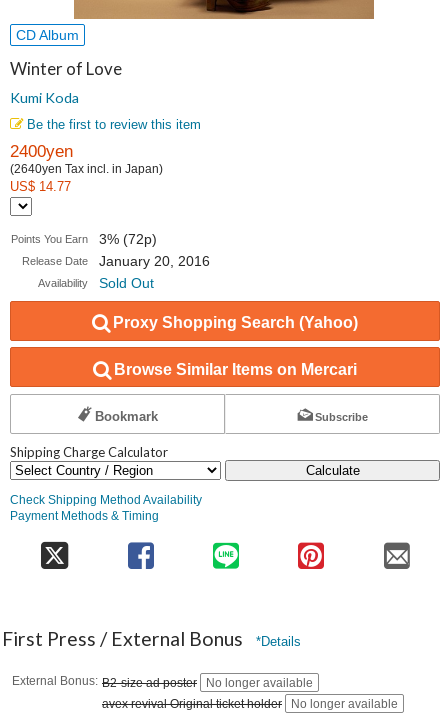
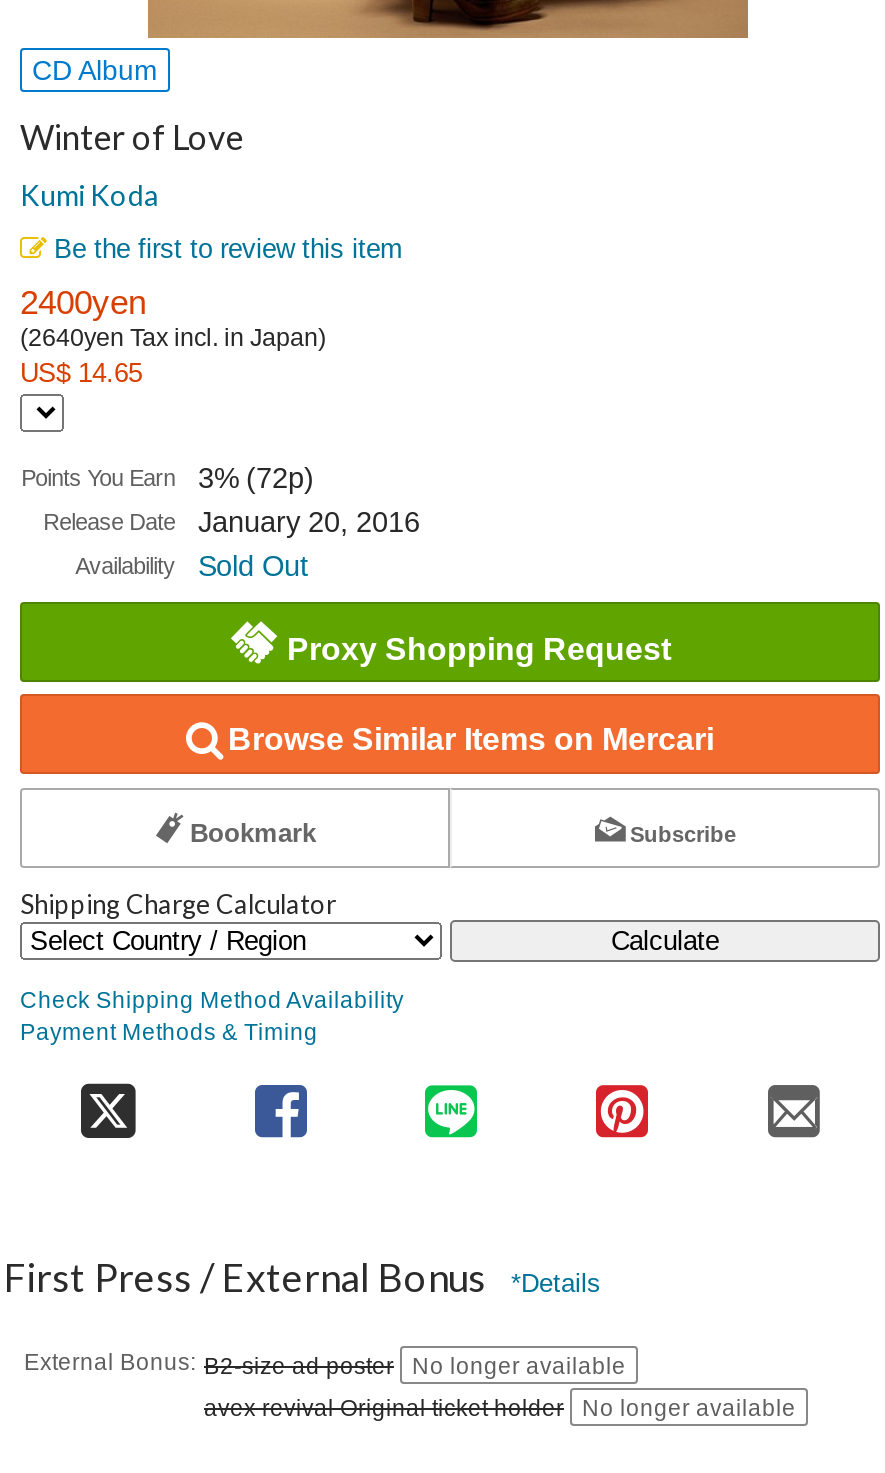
[10,178,71,193] US$ 14.77 -> [20,357,142,387] US$ 14.65
[113,314,358,331] Proxy Shopping Search (Yahoo) -> [287,632,671,666] Proxy Shopping Request

